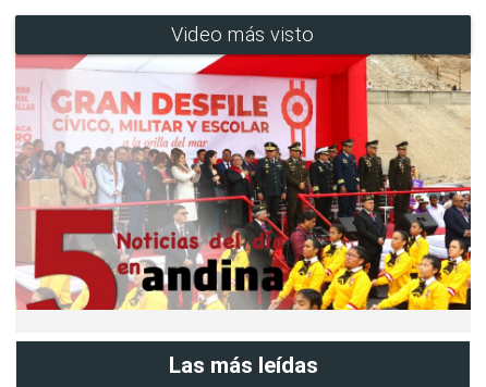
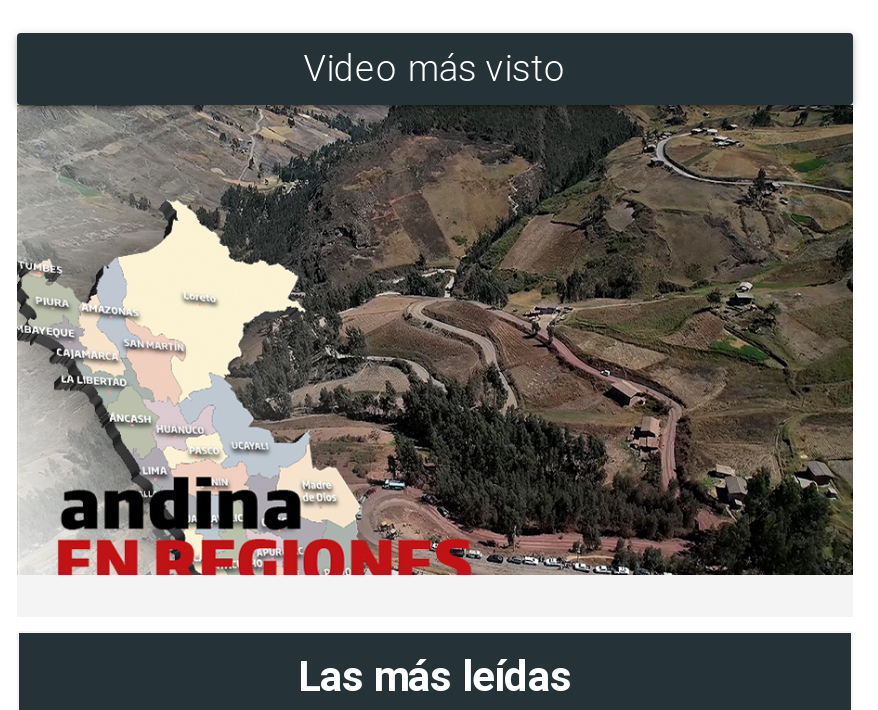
[15,53,472,311] [image] -> [15,105,855,577] [image]

